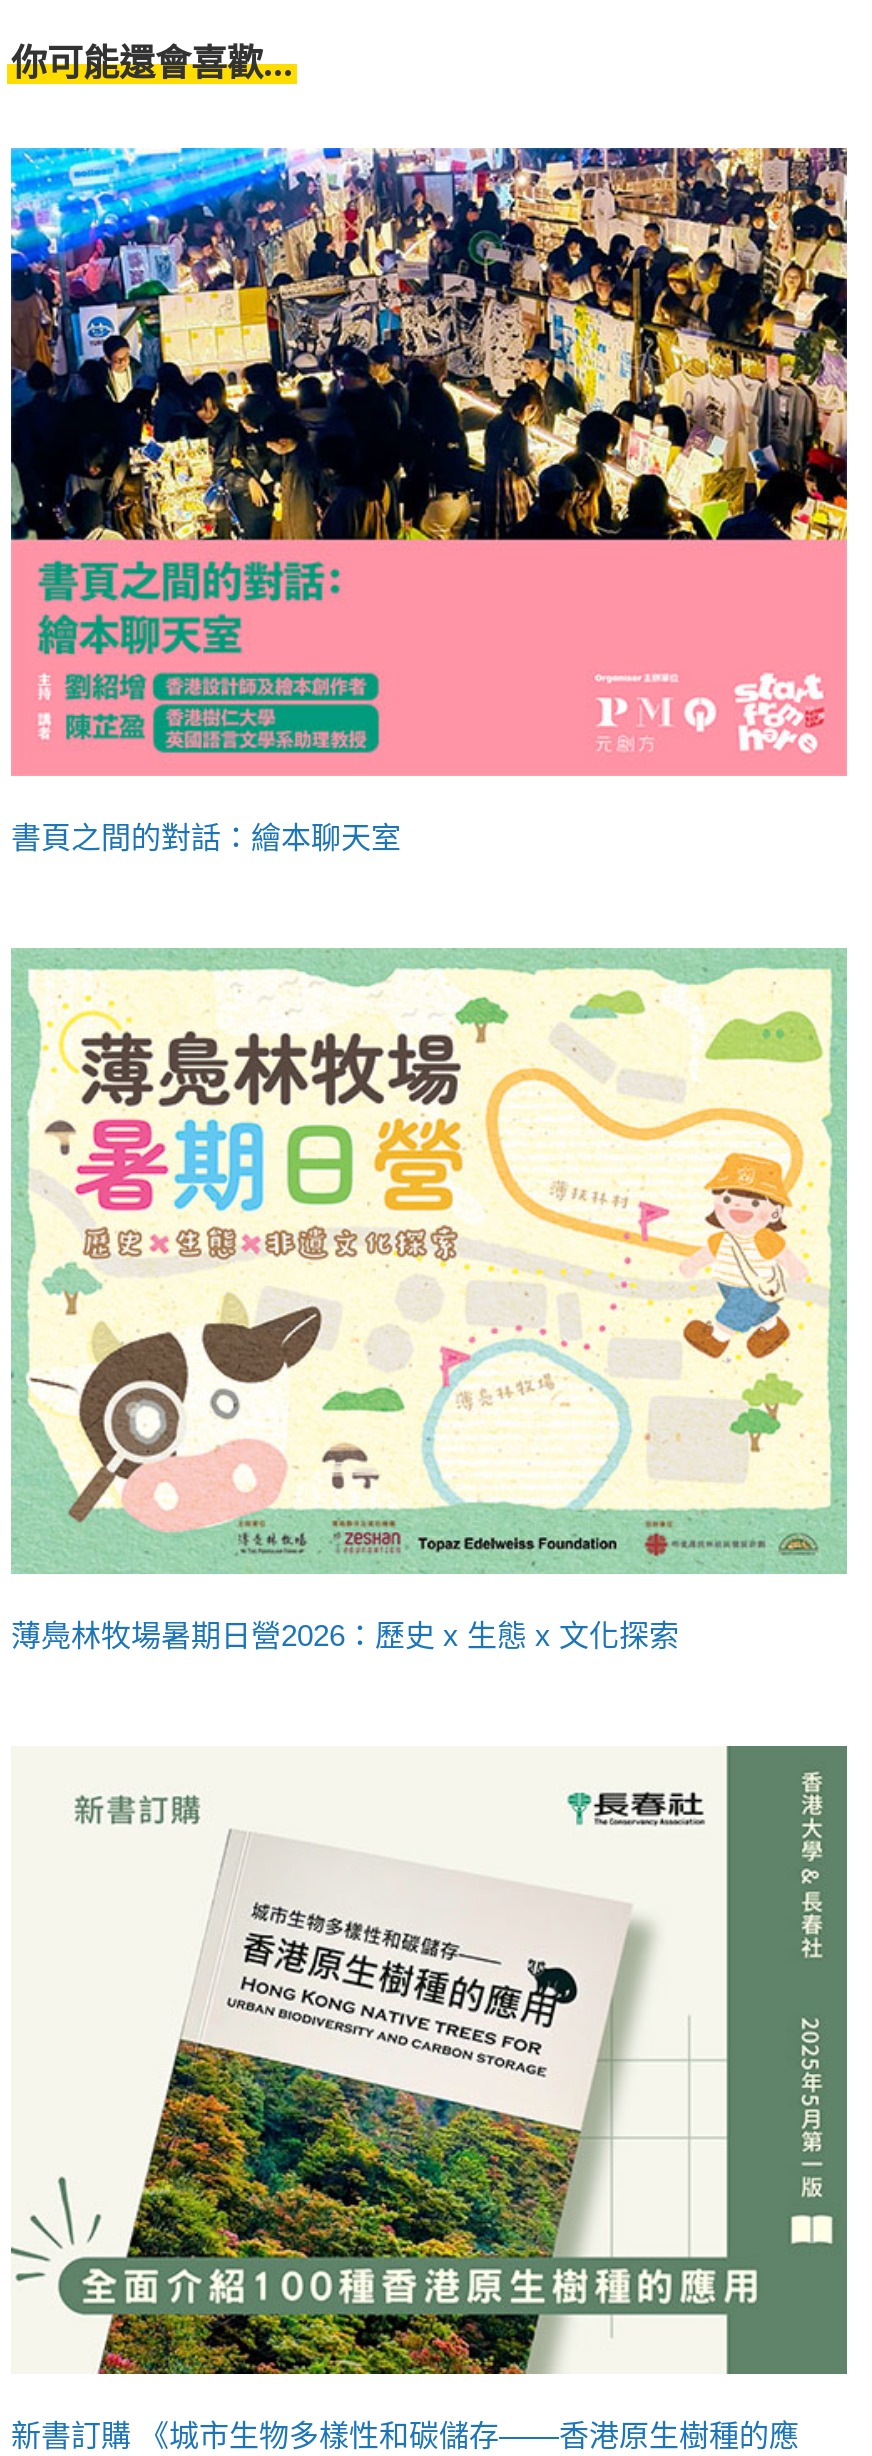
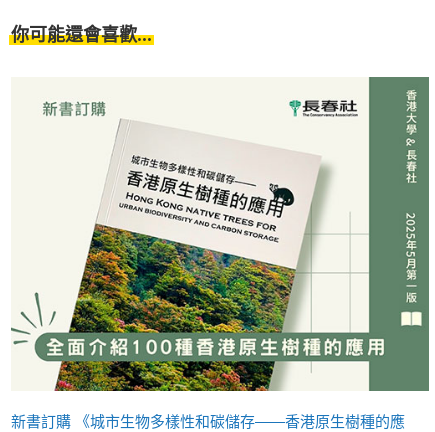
[9,146,849,853] [image] | 書頁之間的對話：繪本聊天室 -> none
[9,946,849,1652] [image] | 薄鳧林牧場暑期日營2026：歷史 x 生態 x 文化探索 -> none

